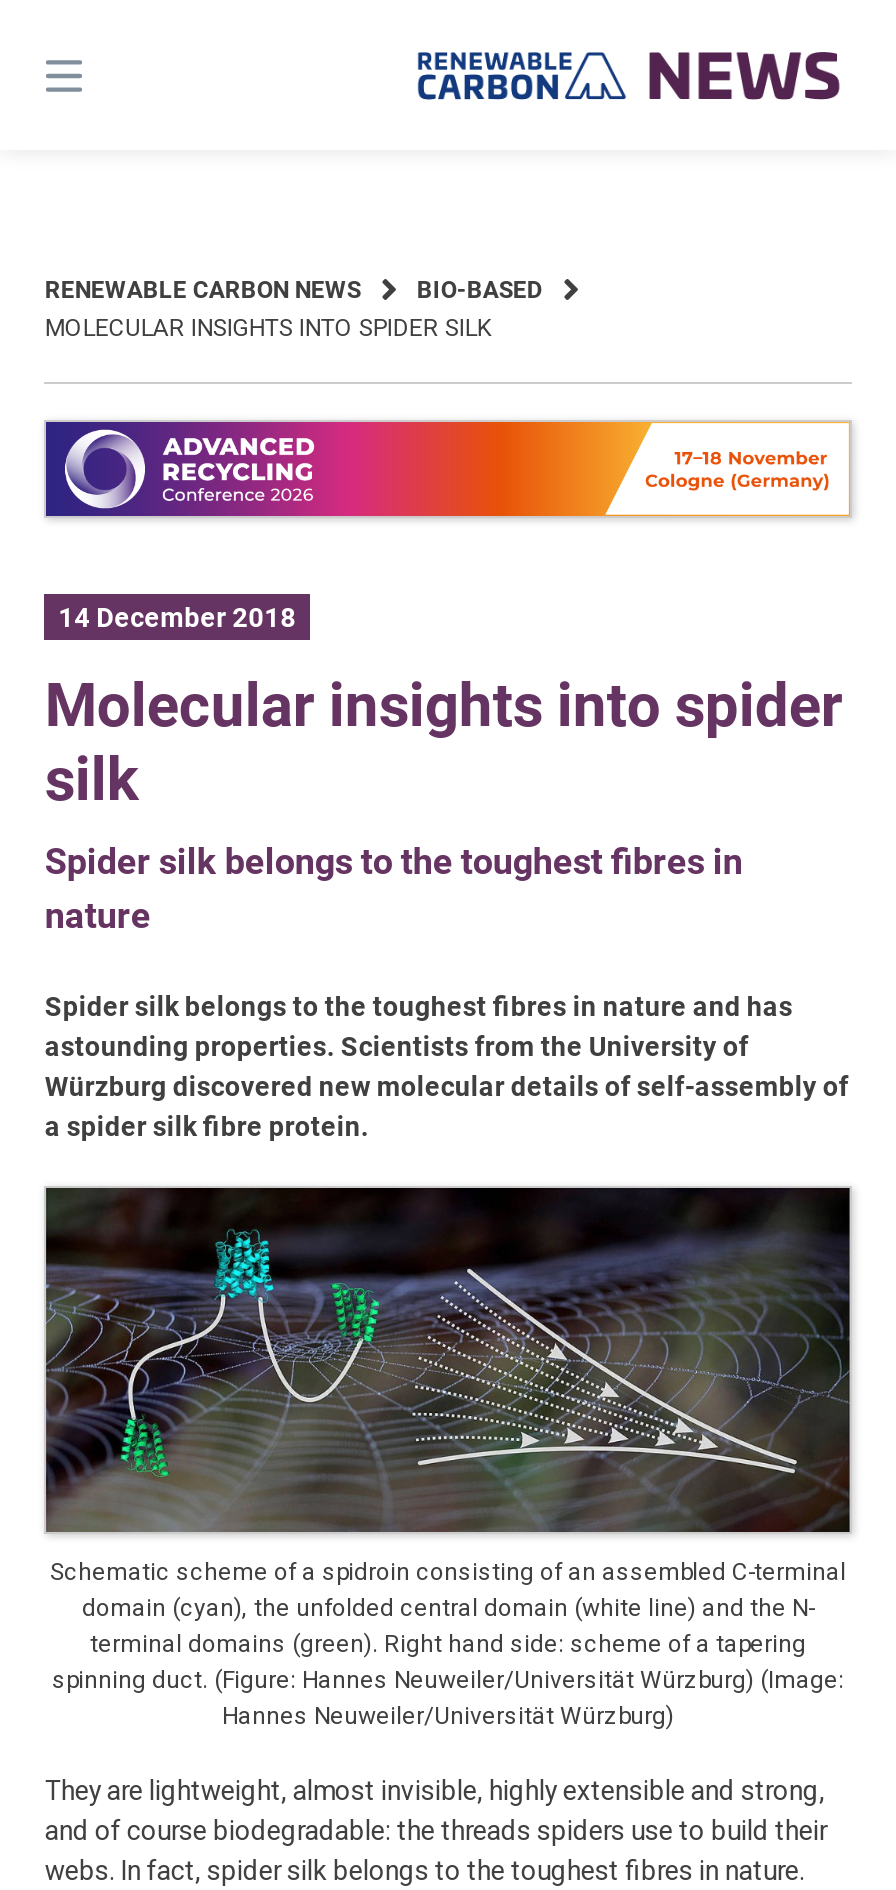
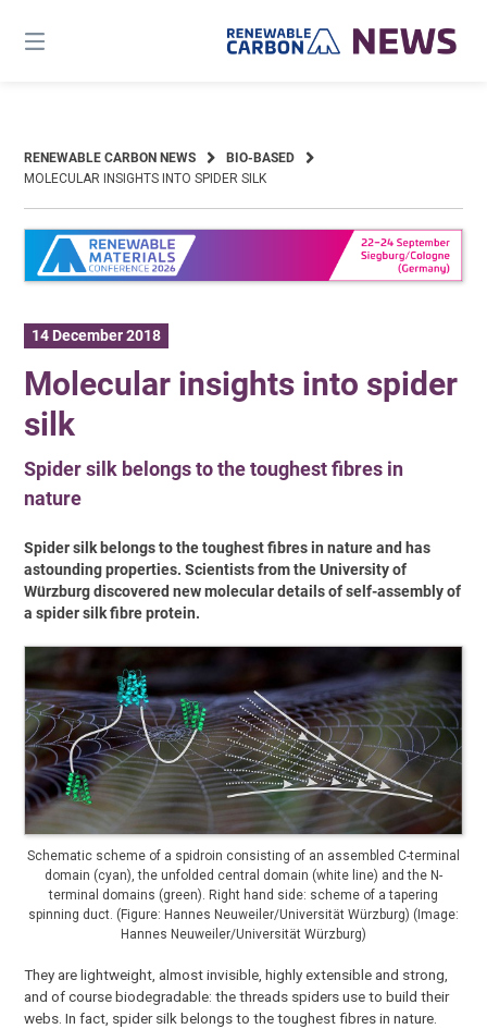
[44,420,830,518] [image] -> [24,229,450,282] [image]

